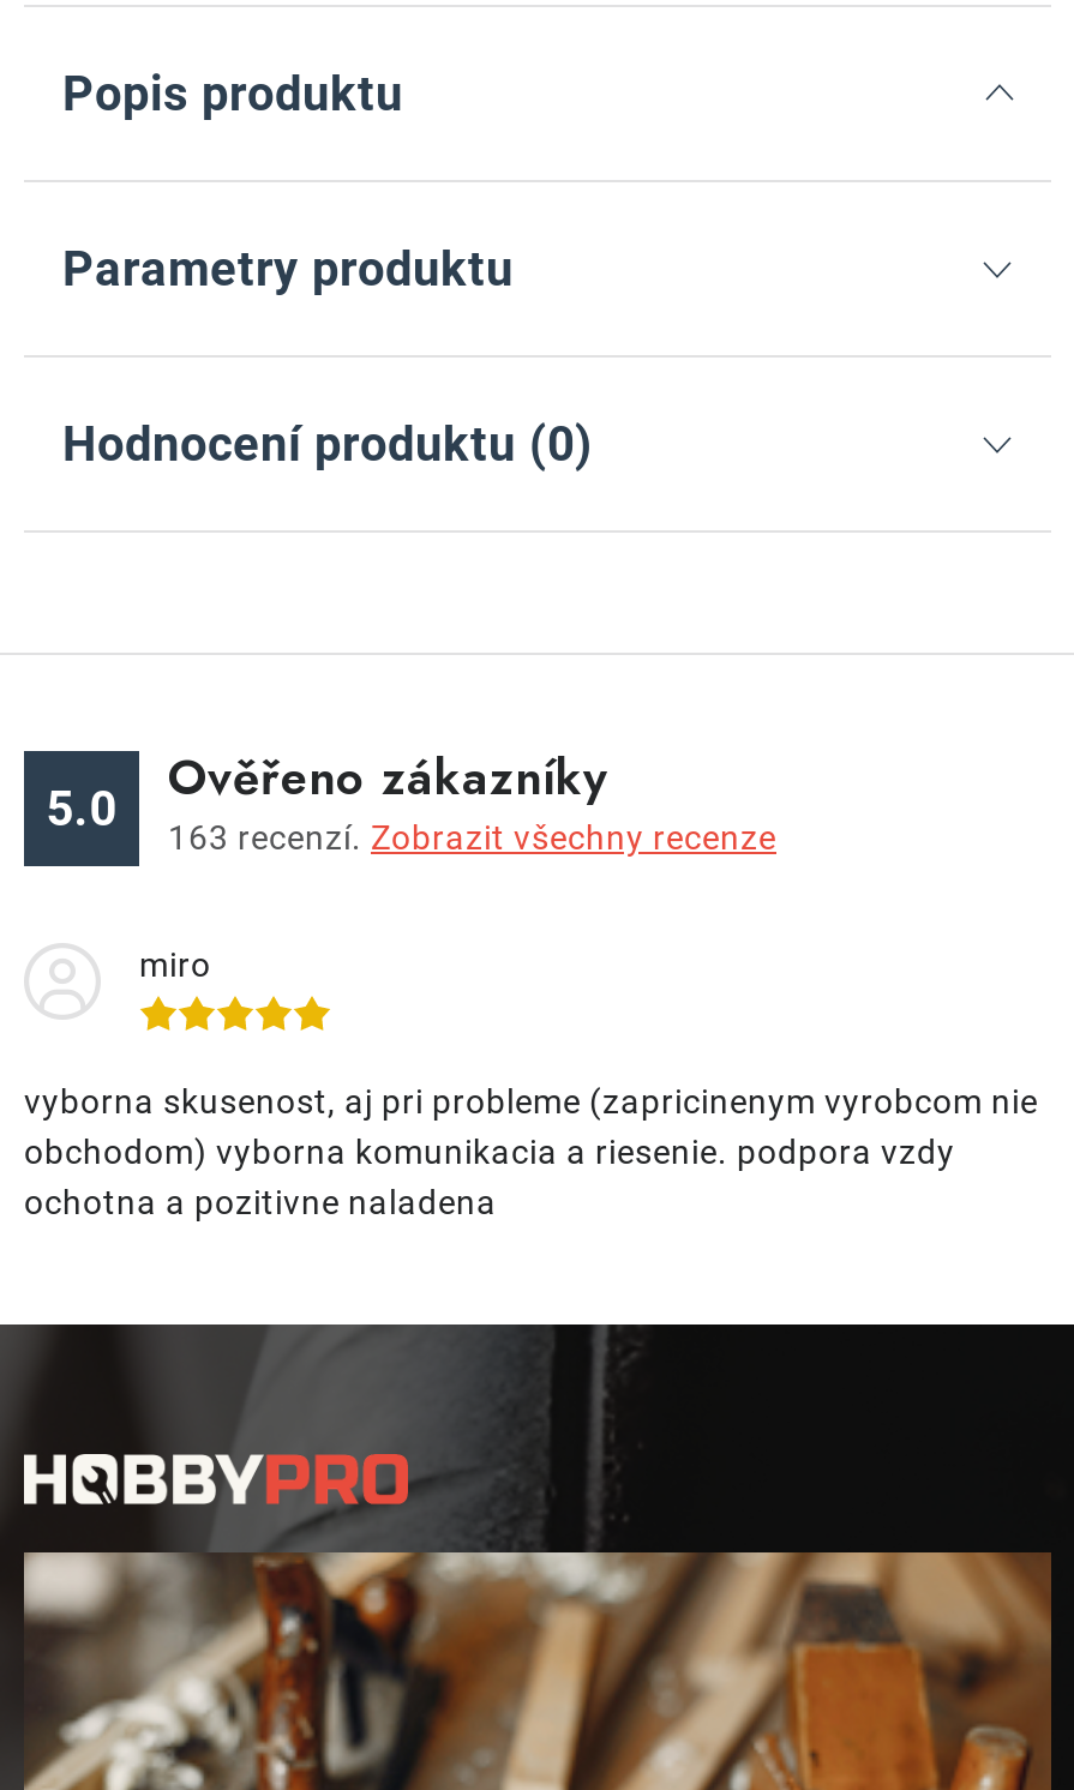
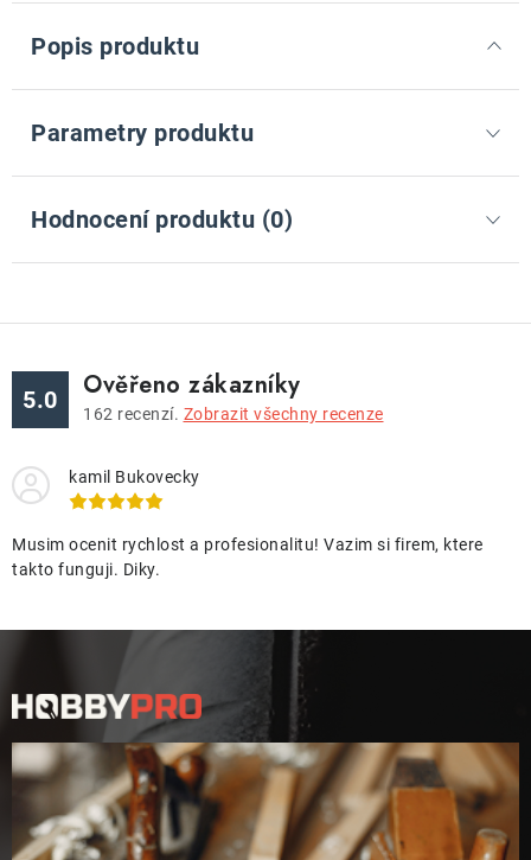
[168,819,776,857] 163 recenzí. Zobrazit všechny recenze -> [83,405,383,424] 162 recenzí. Zobrazit všechny recenze
[139,946,211,984] miro -> [69,468,200,487] kamil Bukovecky
[24,1083,1038,1222] vyborna skusenost, aj pri probleme (zapricinenym vyrobcom nie | obchodom) vyborna komunikacia a riesenie. podpora vzdy | ochotna a pozitivne naladena -> [12,535,483,579] Musim ocenit rychlost a profesionalitu! Vazim si firem, ktere | takto funguji. Diky.

